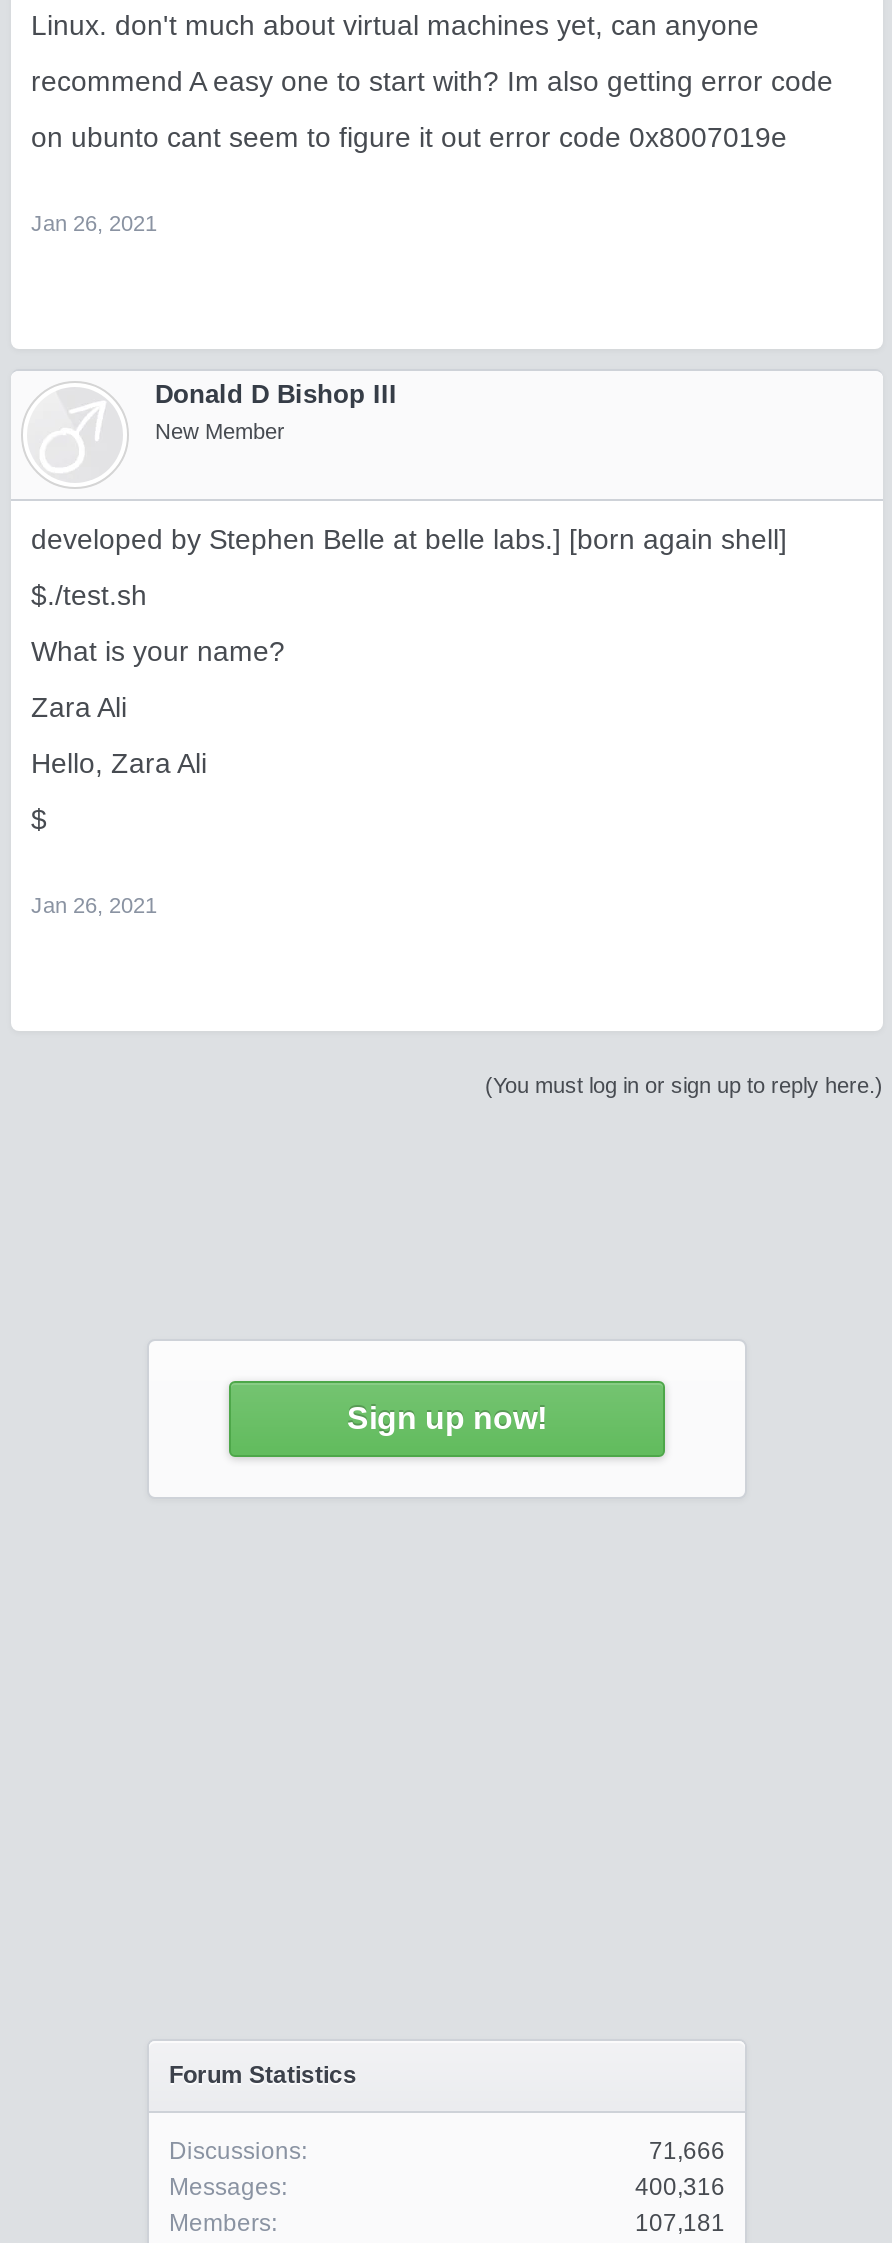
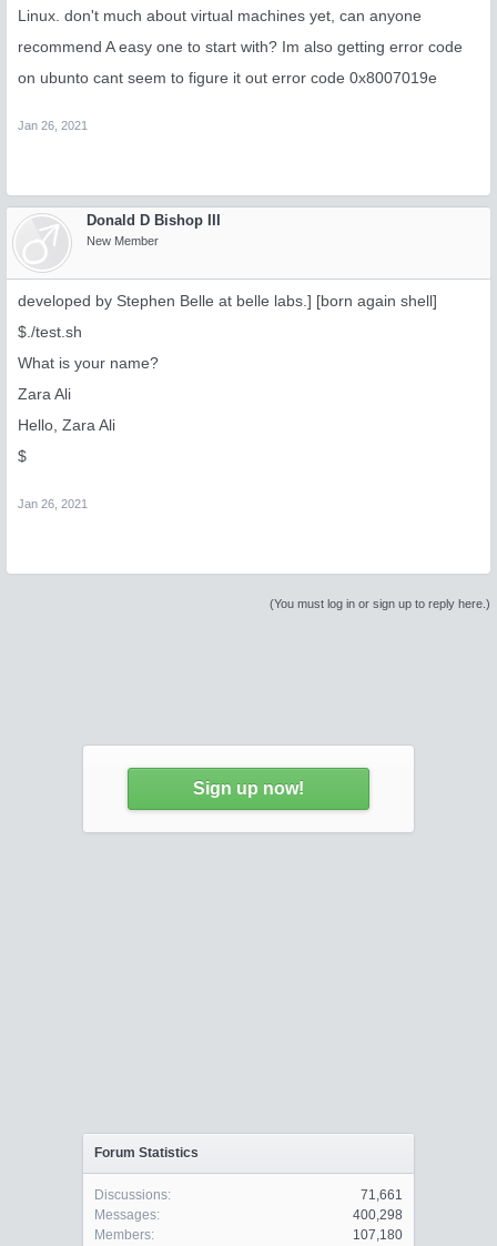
[649,2137,725,2165] 71,666 -> [361,1187,403,1203] 71,661
[635,2173,725,2201] 400,316 -> [353,1207,403,1223] 400,298
[635,2209,725,2237] 107,181 -> [353,1227,403,1243] 107,180

